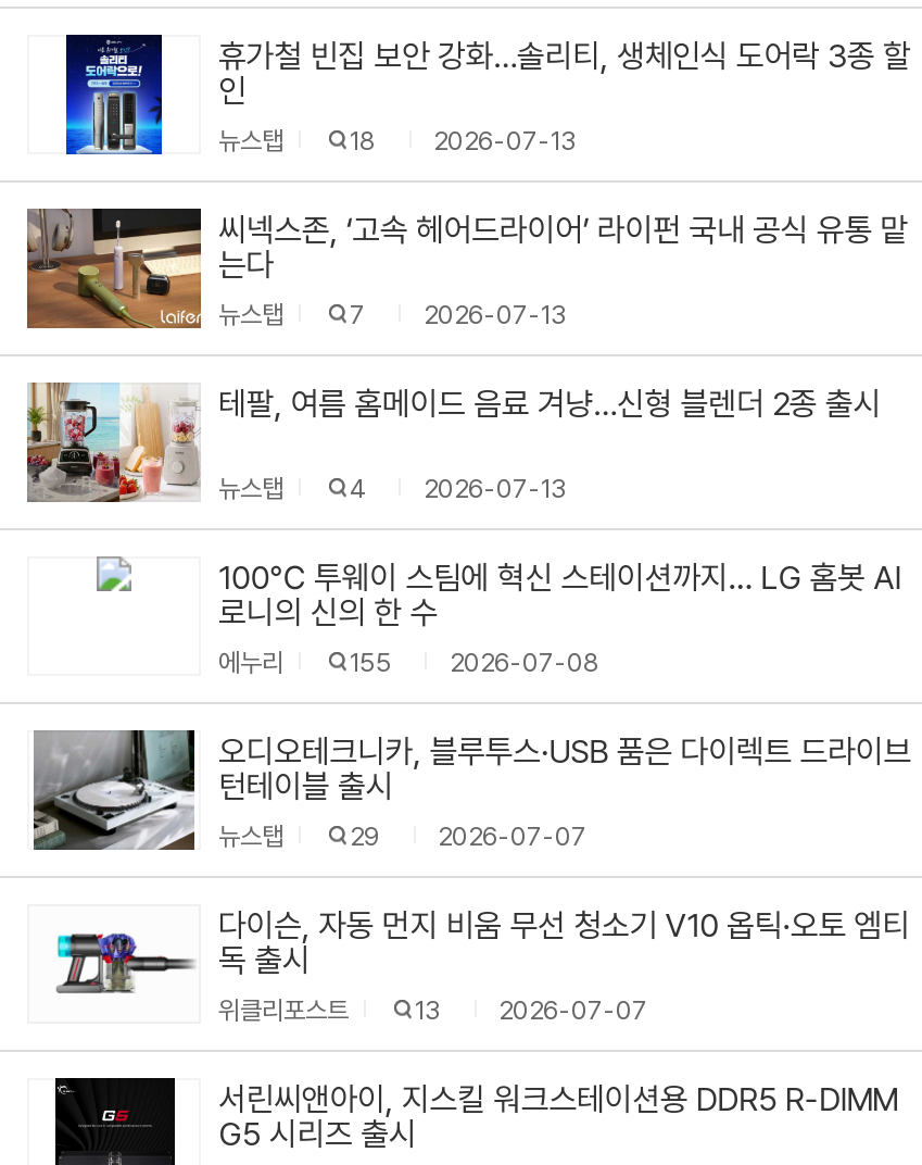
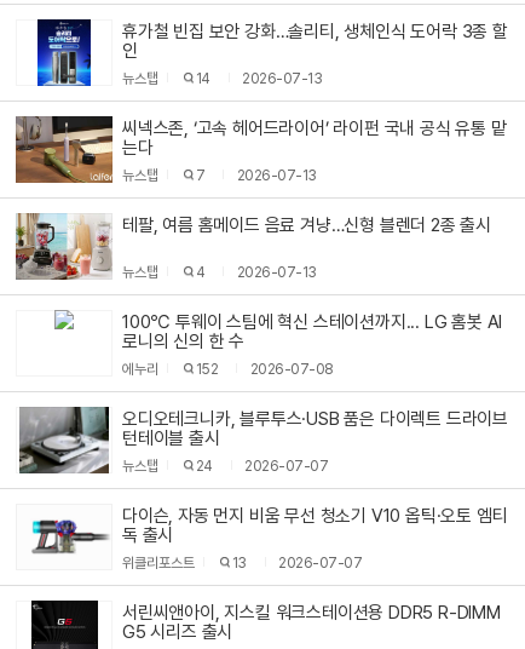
[350,126,577,156] 18 2026-07-13 -> [195,70,322,87] 14 2026-07-13
[350,648,599,678] 155 2026-07-08 -> [195,361,333,378] 152 2026-07-08
[350,822,588,852] 29 2026-07-07 -> [195,458,328,475] 24 2026-07-07

